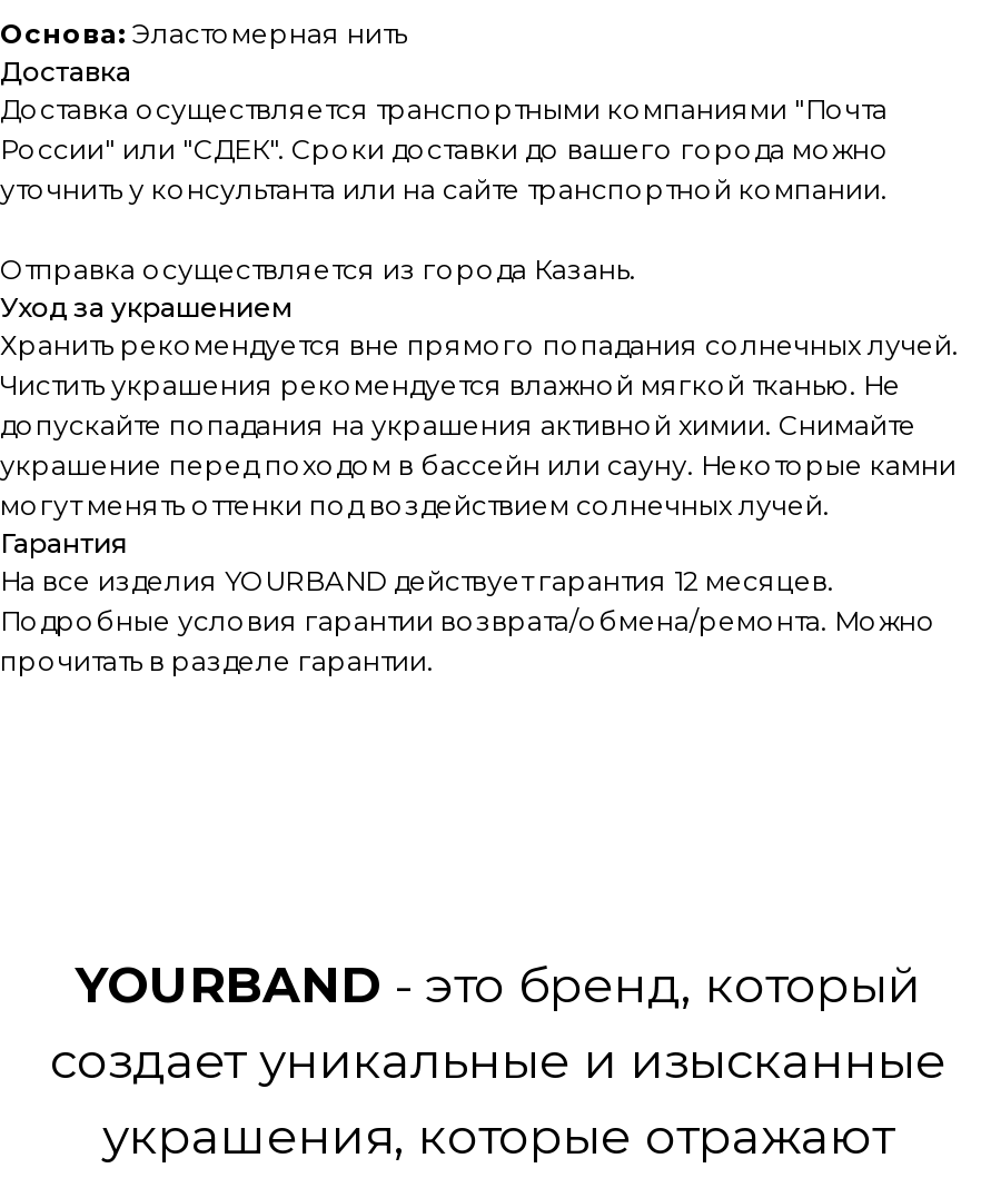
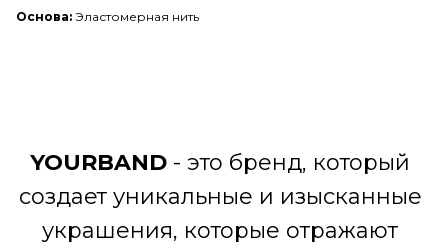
[0,54,959,677] Доставка | Доставка осуществляется транспортными компаниями "Почта | России" или "СДЕК". Сроки доставки до вашего города можно | уточнить у консультанта или на сайте транспортной компании. | Отправка осуществляется из города Казань. | Уход за украшением | Хранить рекомендуется вне прямого попадания солнечных лучей. | Чистить украшения рекомендуется влажной мягкой тканью. Не | допускайте попадания на украшения активной химии. Снимайте | украшение перед походом в бассейн или сауну. Некоторые камни | могут менять оттенки под воздействием солнечных лучей. | Гарантия | На все изделия YOURBAND действует гарантия 12 месяцев. | Подробные условия гарантии возврата/обмена/ремонта. Можно | прочитать в разделе гарантии. -> none

